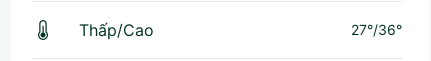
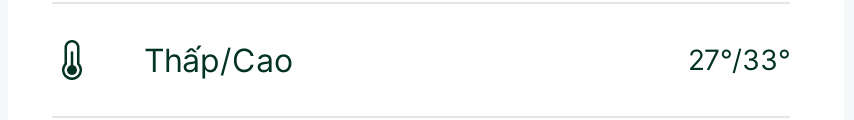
[351,21,402,38] 27°/36° -> [688,41,790,75] 27°/33°

